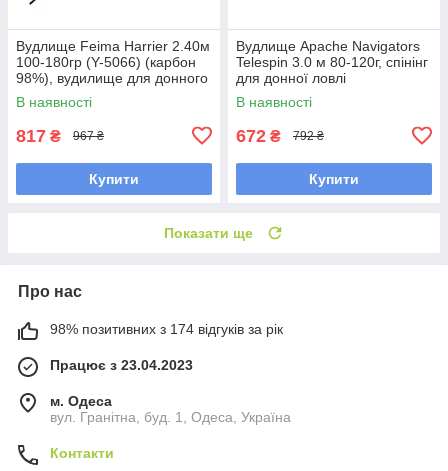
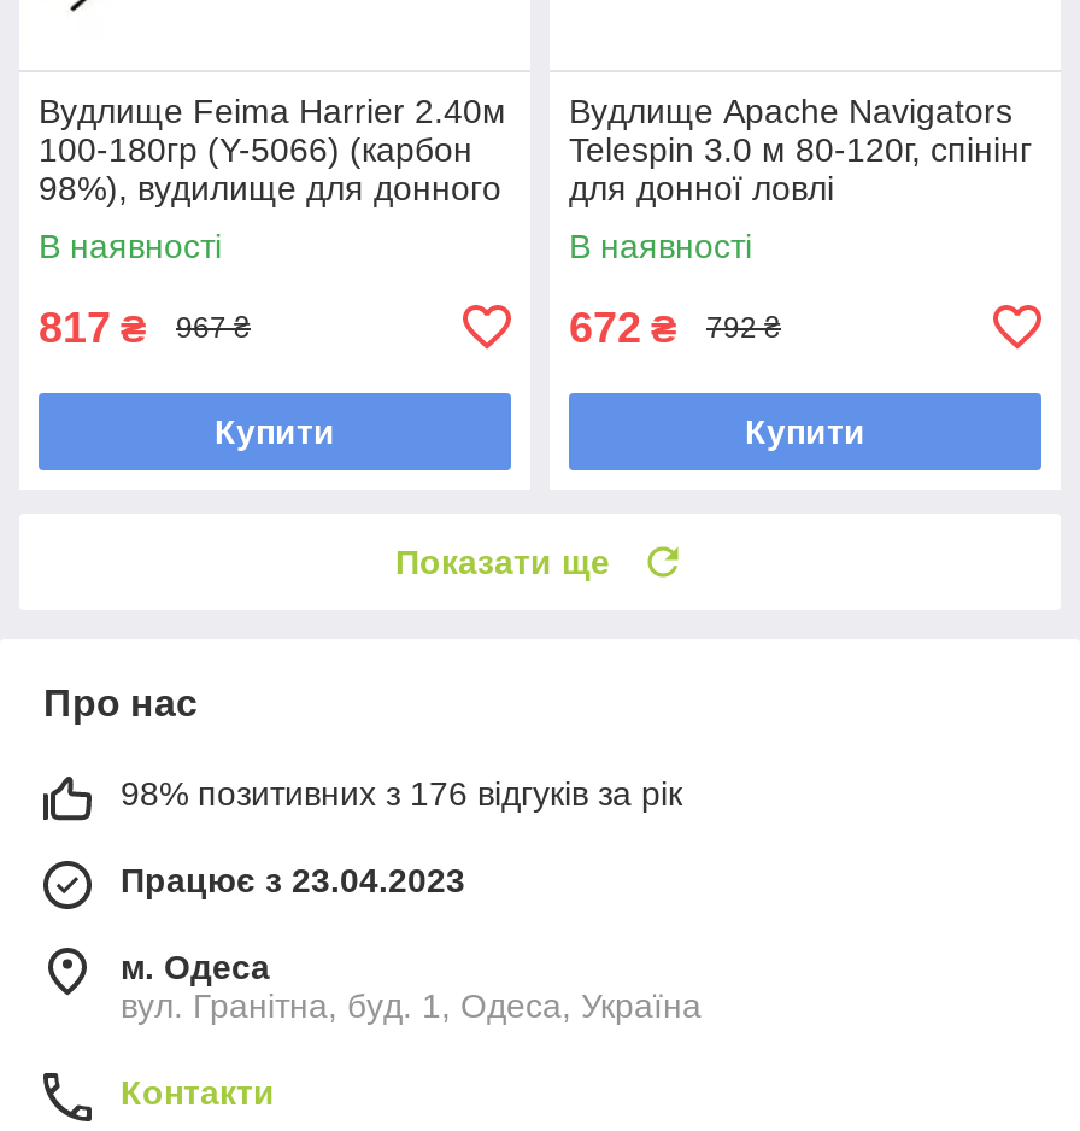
[50,321,283,337] 98% позитивних з 174 відгуків за рік -> [121,774,682,812] 98% позитивних з 176 відгуків за рік

